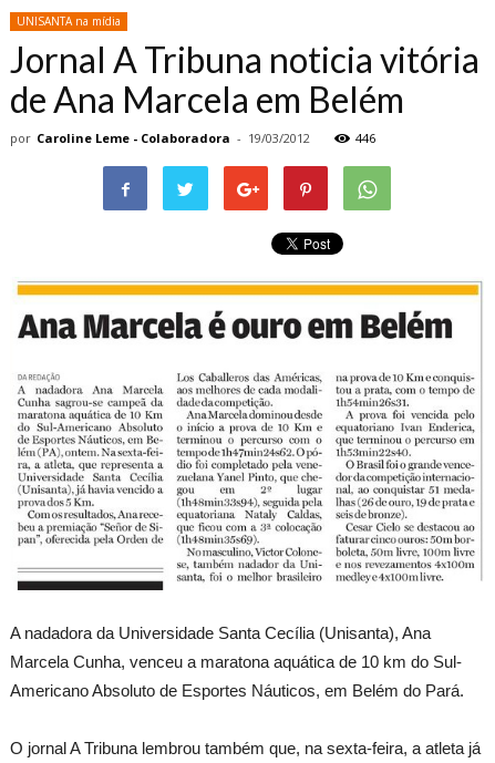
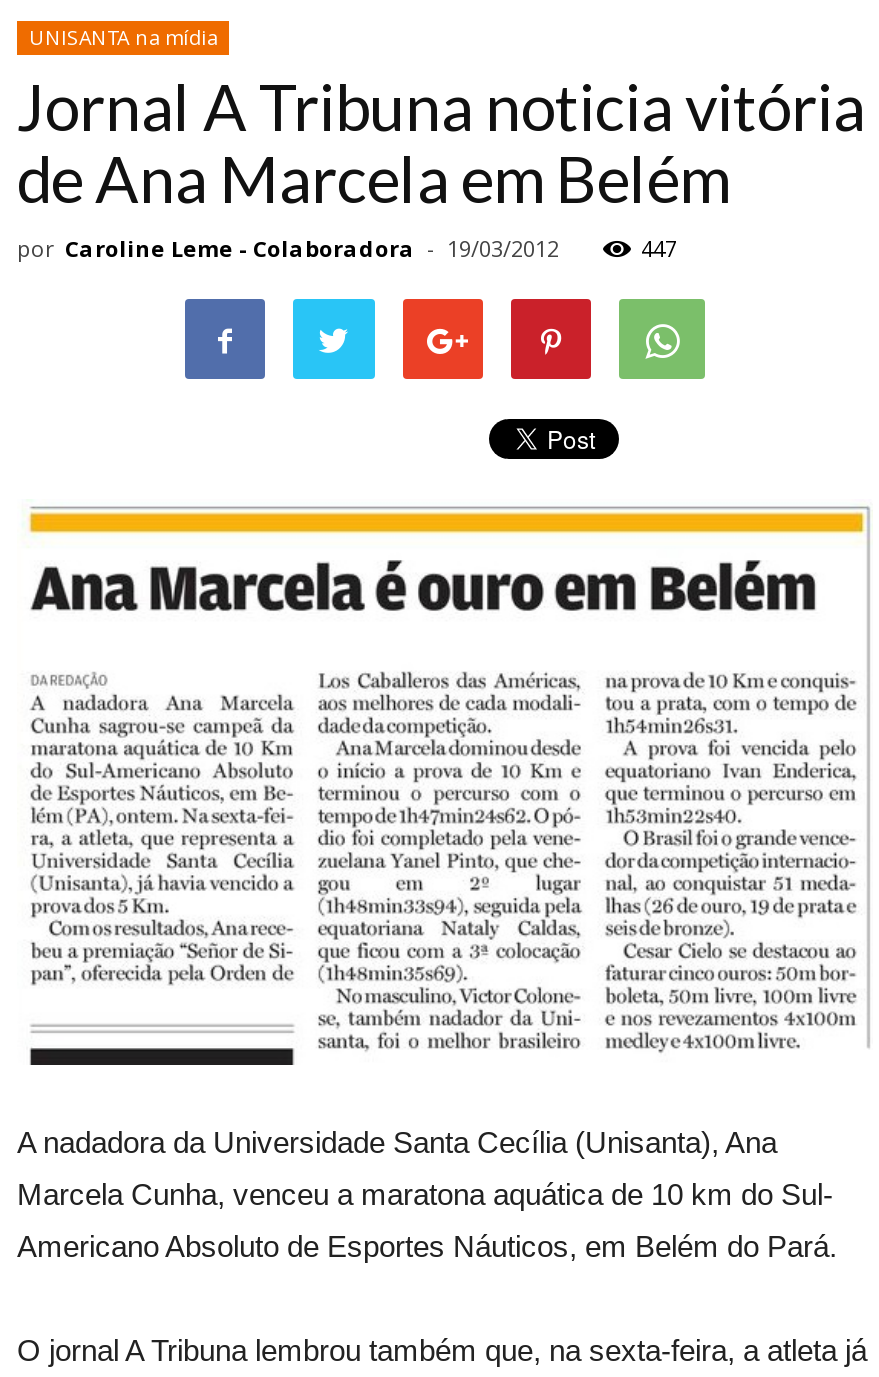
[355,130,375,146] 446 -> [641,233,677,263] 447

